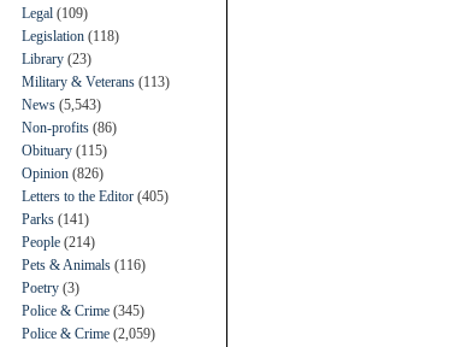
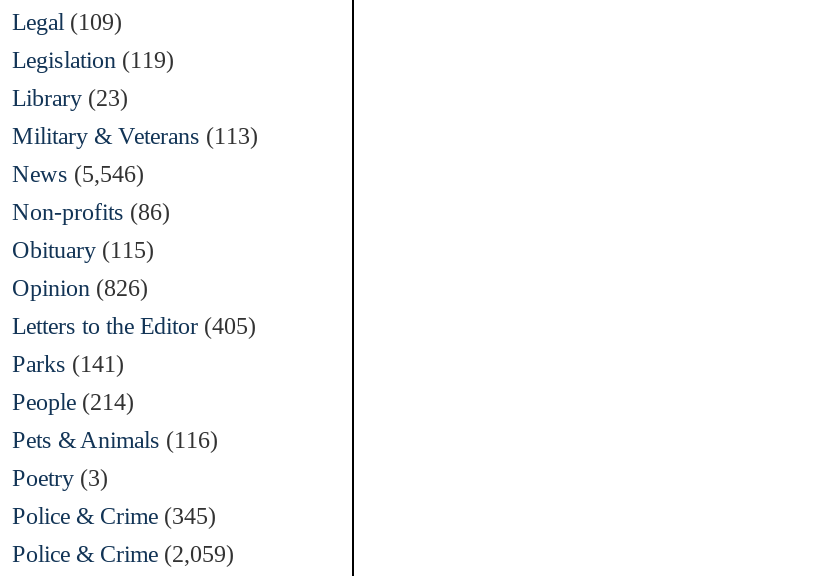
[22,28,119,45] Legislation (118) -> [12,46,174,74] Legislation (119)
[22,96,101,113] News (5,543) -> [12,160,144,188] News (5,546)

